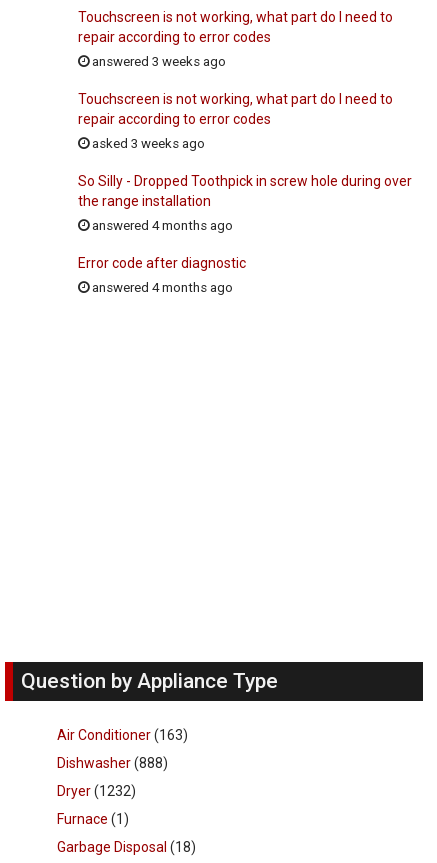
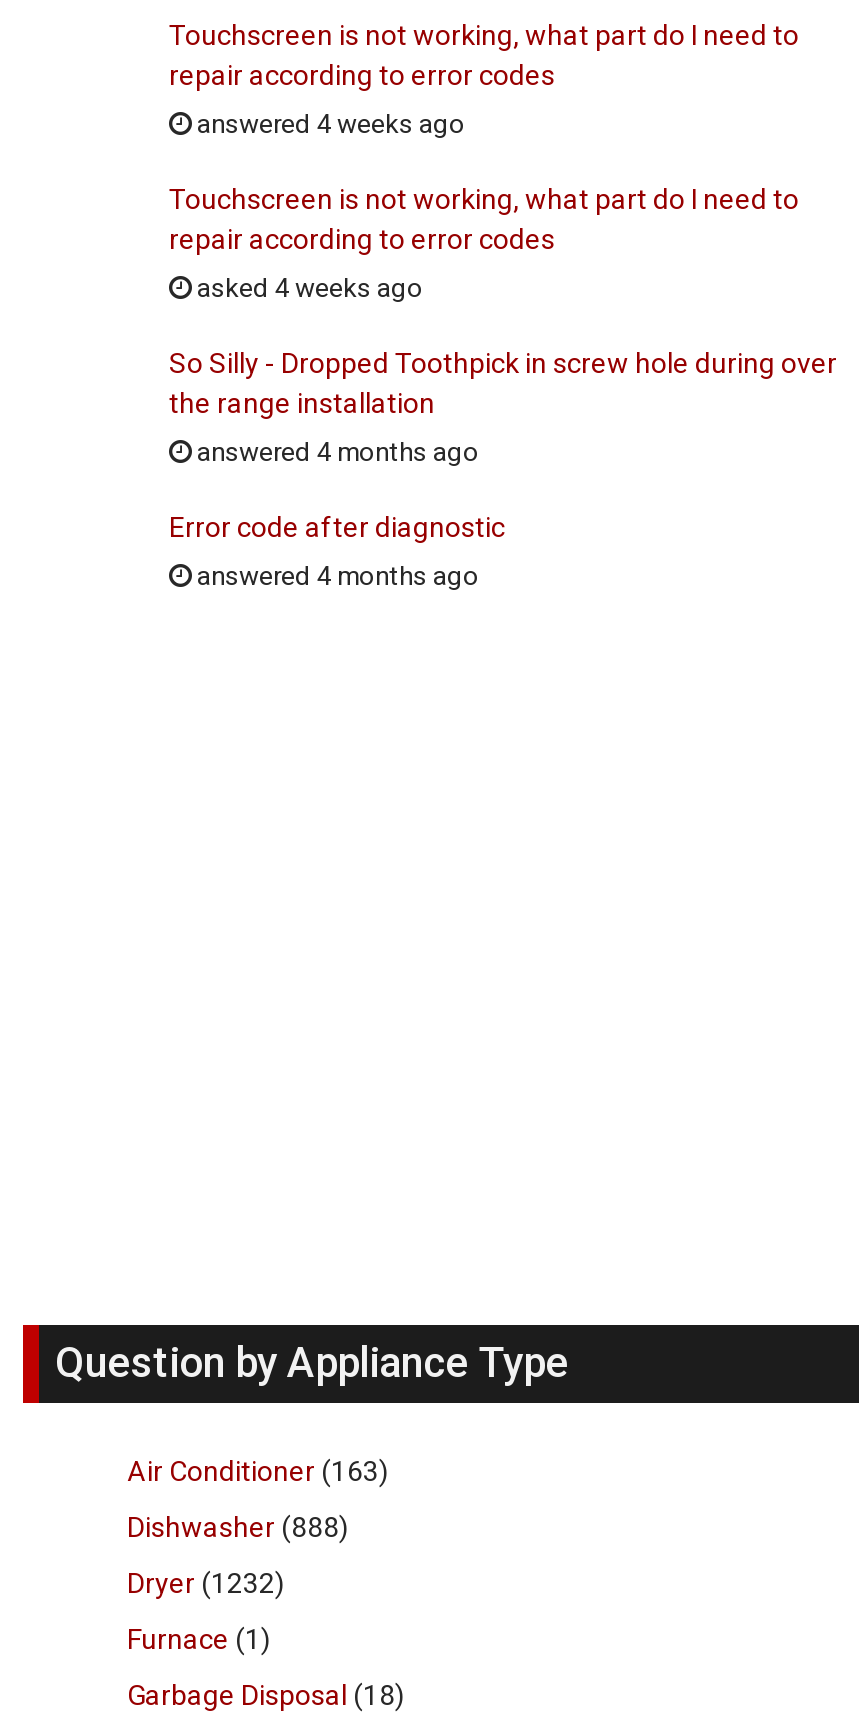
[89,54,226,69] answered 3 weeks ago -> [191,109,465,139] answered 4 weeks ago
[89,136,205,151] asked 3 weeks ago -> [191,273,423,303] asked 4 weeks ago

